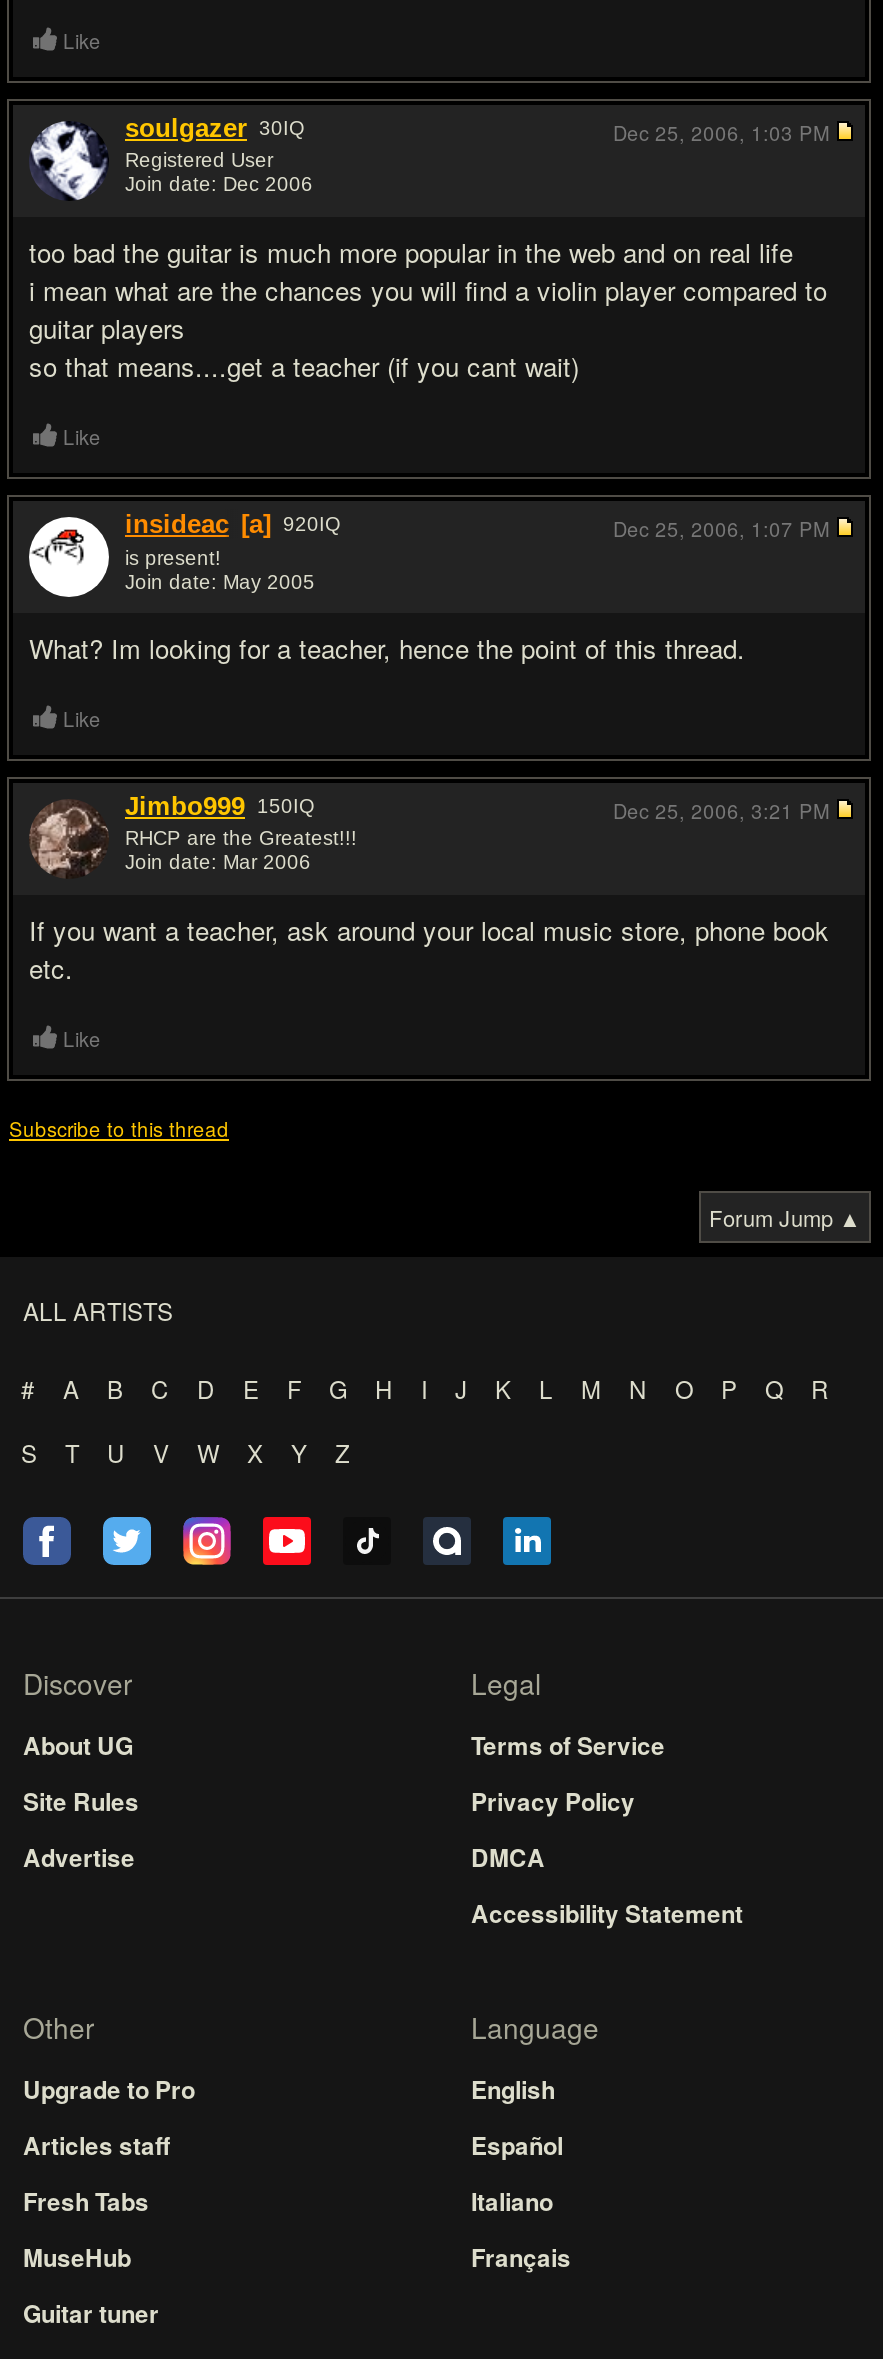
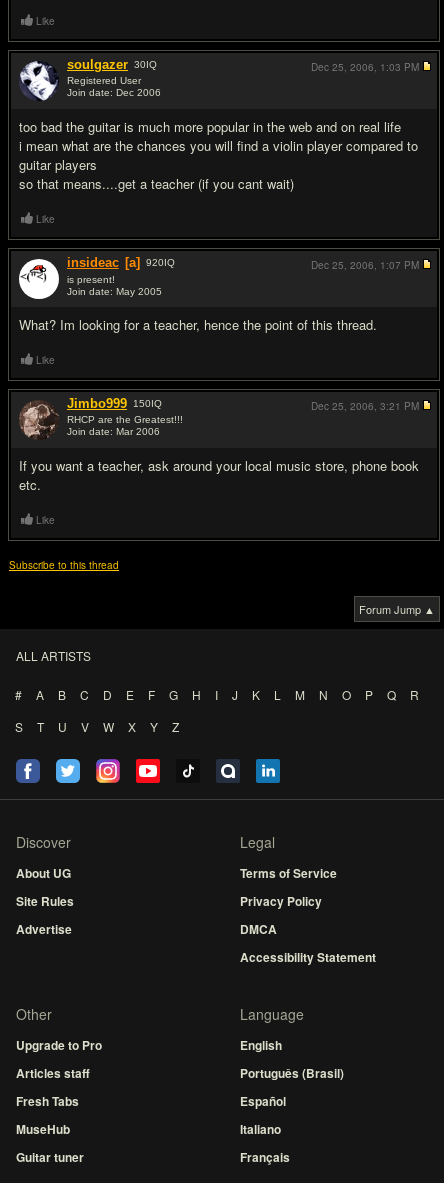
moved [471,2127,571,2275] -> [240,1092,290,1166]: Español | Italiano | Français
none -> [240,1064,344,1082] Português (Brasil)

